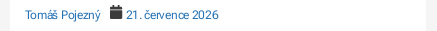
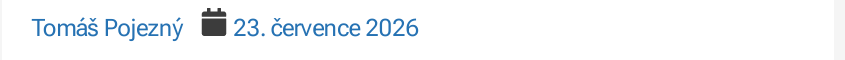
[25,8,218,22] Tomáš Pojezný 21. července 2026 -> [31,14,419,42] Tomáš Pojezný 23. července 2026

